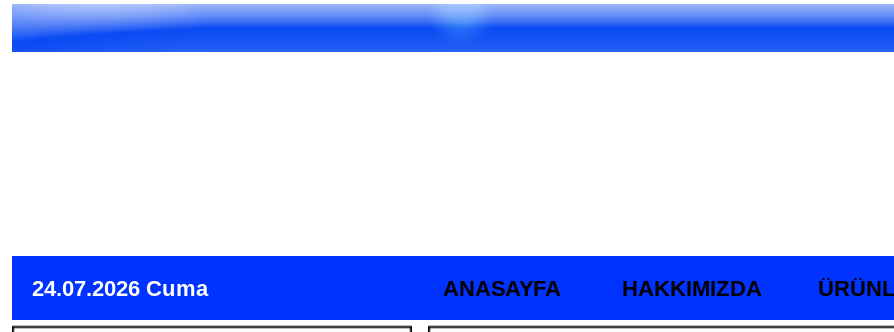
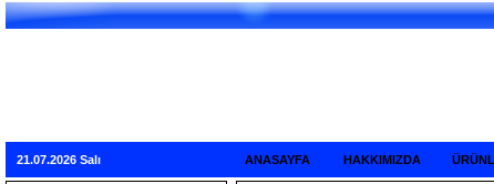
[32,276,208,300] 24.07.2026 Cuma -> [17,153,101,166] 21.07.2026 Salı

